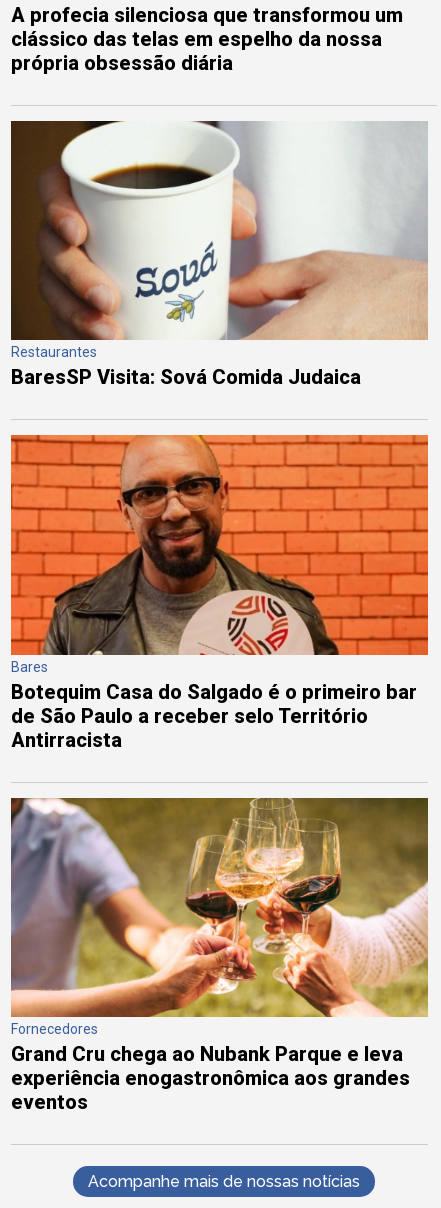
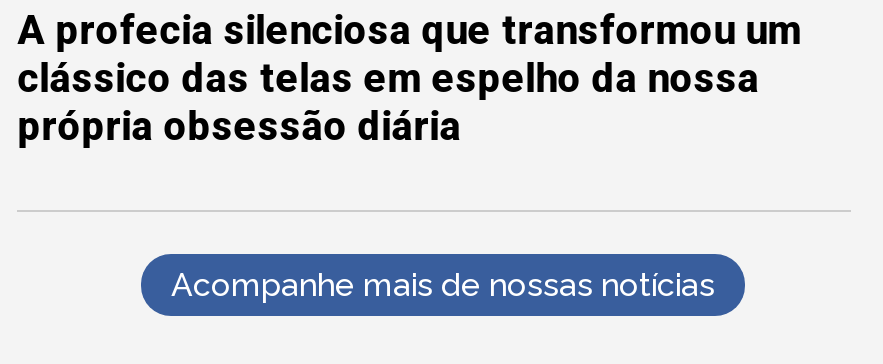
[10,120,429,389] [image] | Restaurantes | BaresSP Visita: Sová Comida Judaica -> none
[10,434,429,752] [image] | Bares | Botequim Casa do Salgado é o primeiro bar | de São Paulo a receber selo Território | Antirracista -> none
[10,797,429,1114] [image] | Fornecedores | Grand Cru chega ao Nubank Parque e leva | experiência enogastronômica aos grandes | eventos -> none

